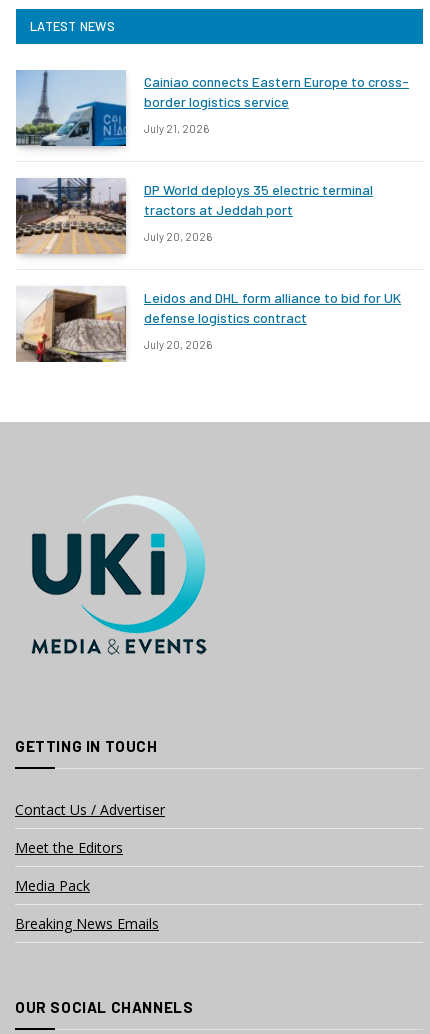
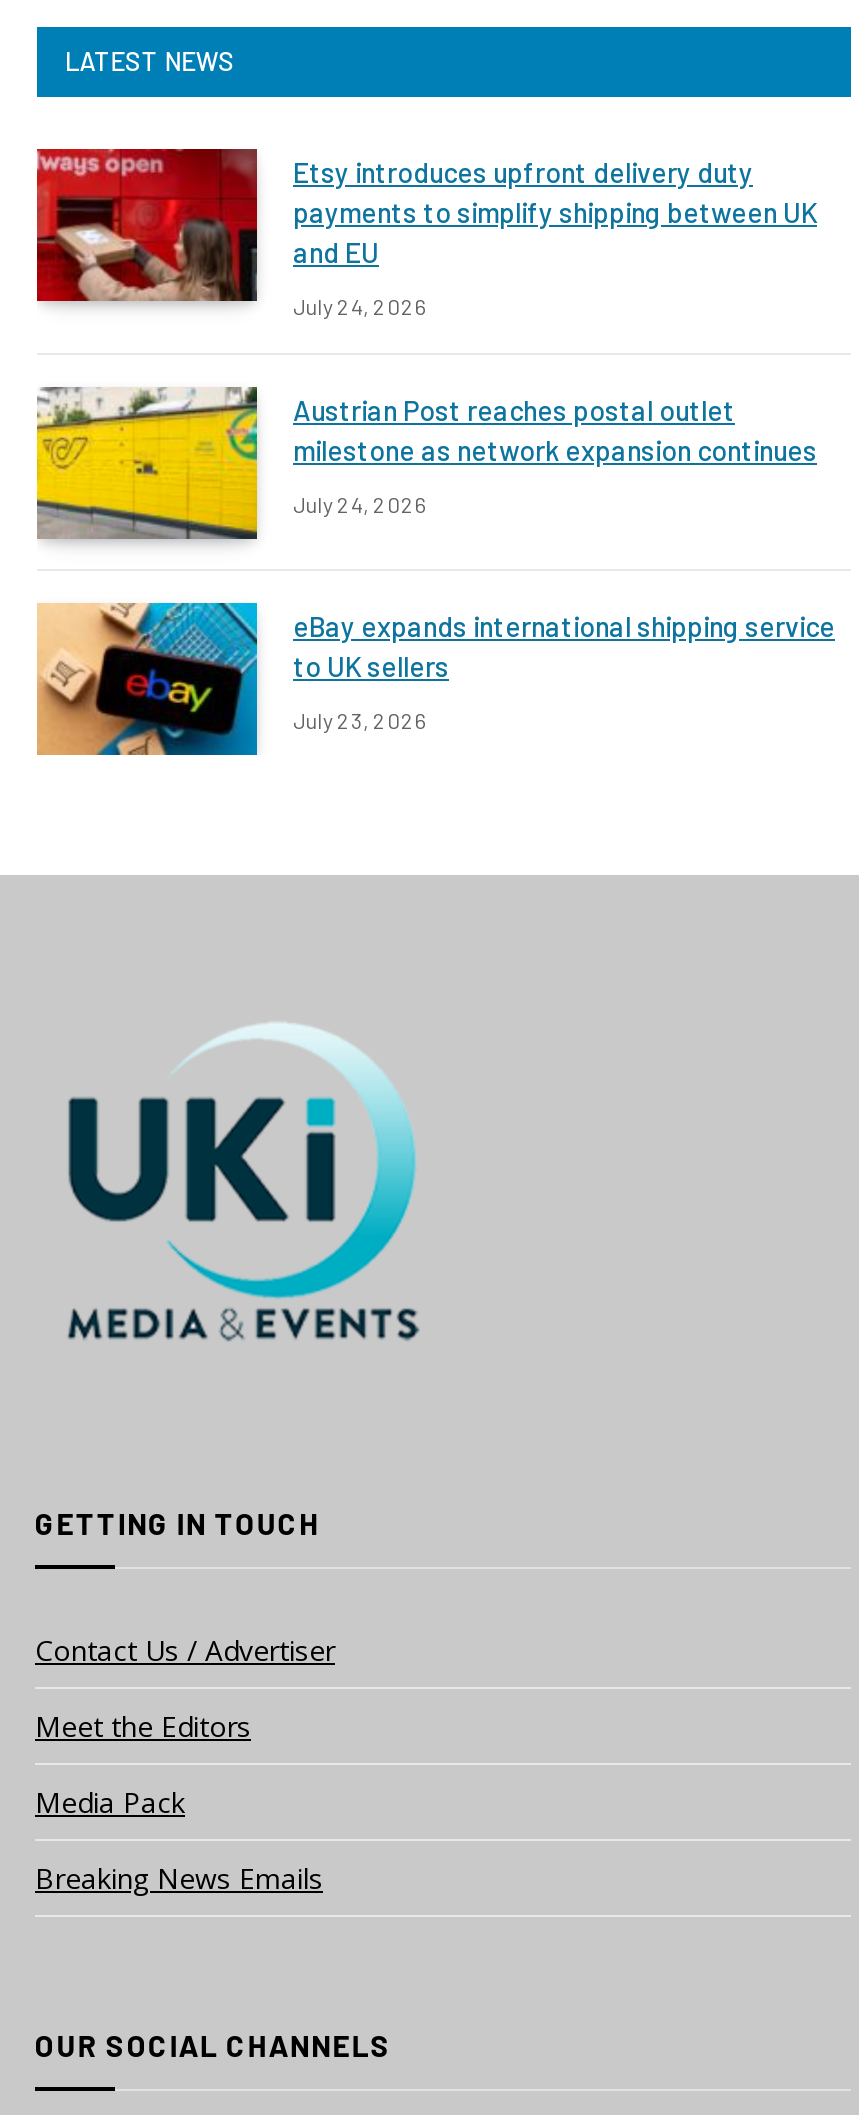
[15,69,409,147] [image] | Cainiao connects Eastern Europe to cross- | border logistics service -> [35,147,817,303] [image] | Etsy introduces upfront delivery duty | payments to simplify shipping between UK | and EU
[144,122,209,135] July 21, 2026 -> [293,293,427,319] July 24, 2026
[15,177,373,254] [image] | DP World deploys 35 electric terminal | tractors at Jeddah port -> [35,387,817,541] [image] | Austrian Post reaches postal outlet | milestone as network expansion continues
[144,230,212,243] July 20, 2026 -> [293,491,427,517] July 24, 2026
[16,287,401,363] [image] | Leidos and DHL form alliance to bid for UK | defense logistics contract -> [37,601,835,757] [image] | eBay expands international shipping service | to UK sellers
[144,338,212,351] July 20, 2026 -> [293,707,427,733] July 23, 2026

